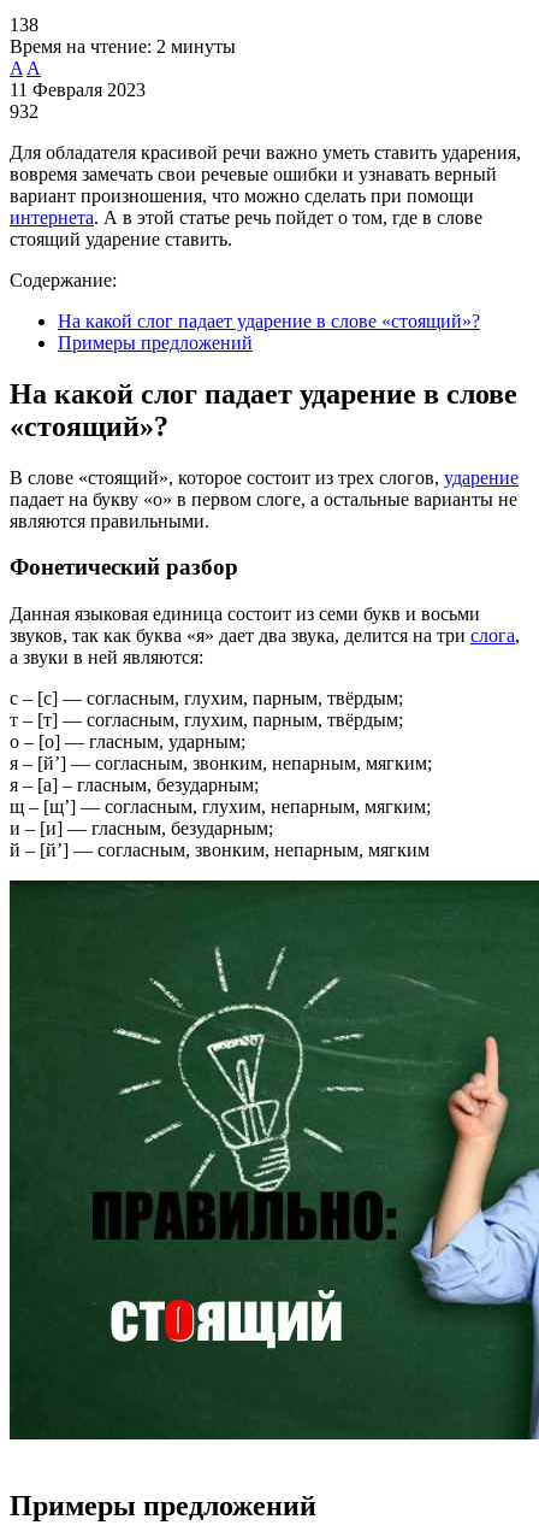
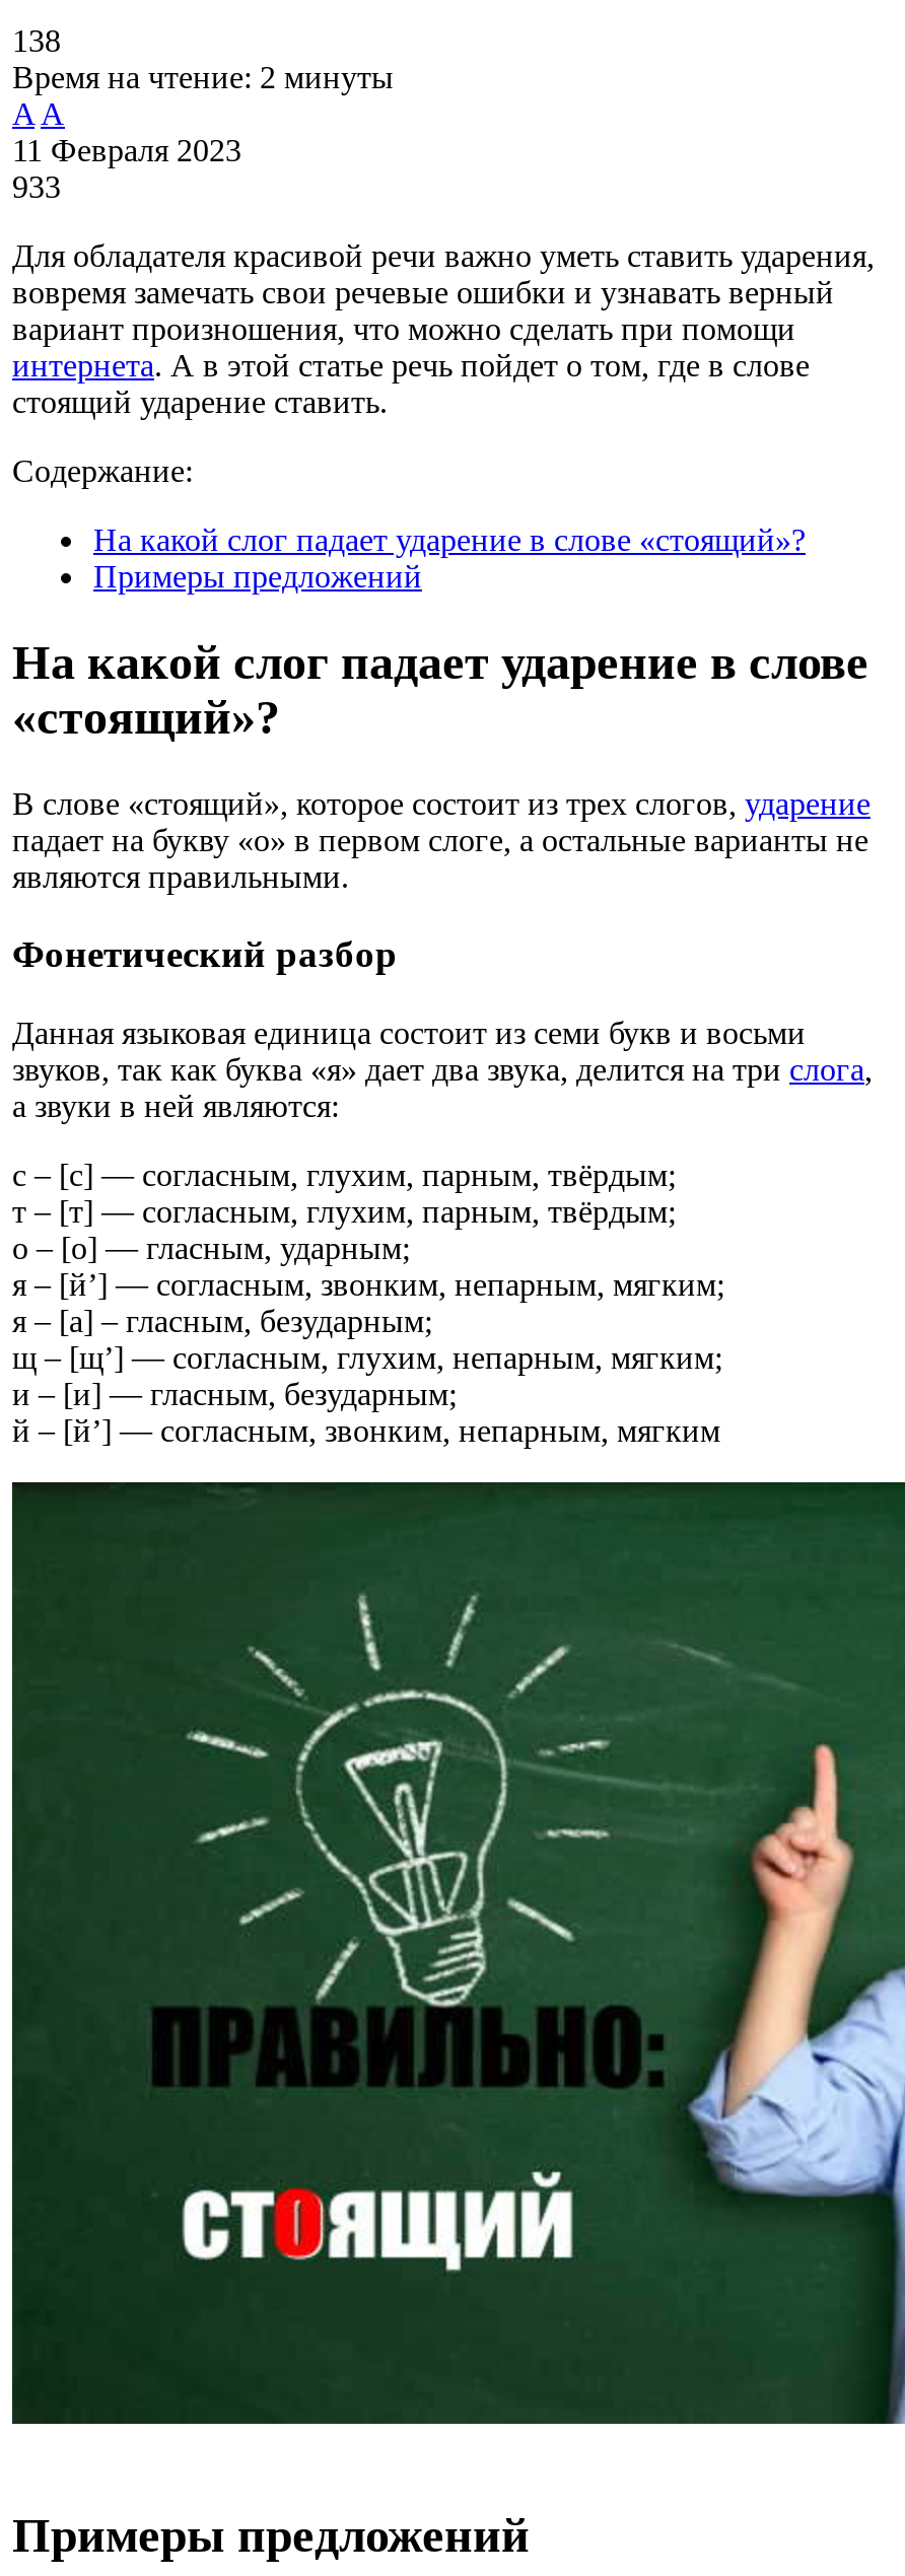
[10,101,38,121] 932 -> [12,169,61,204] 933

